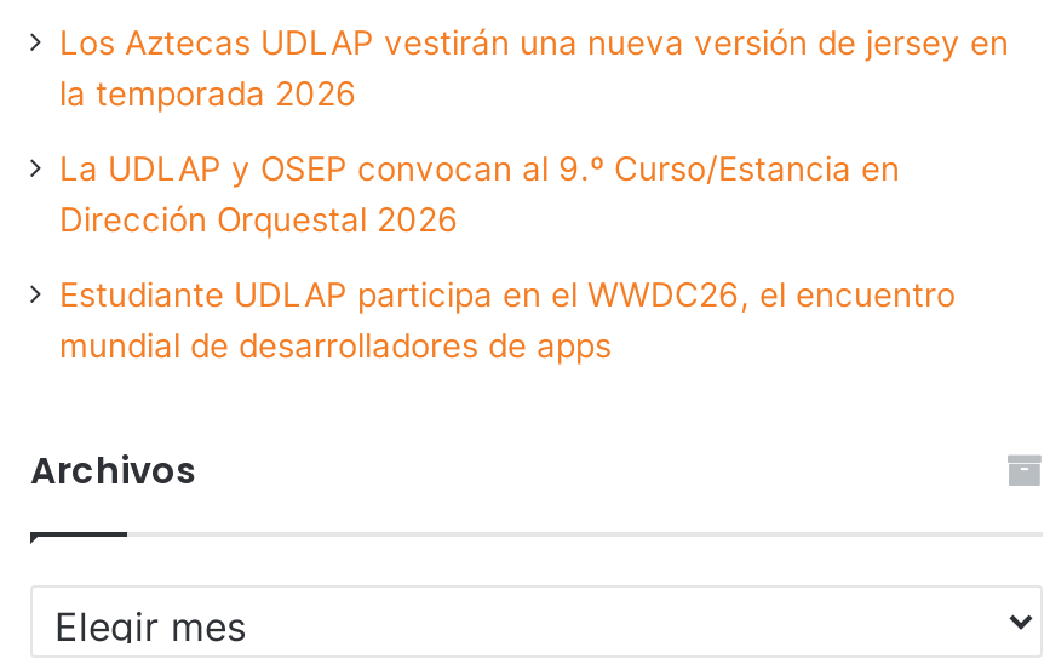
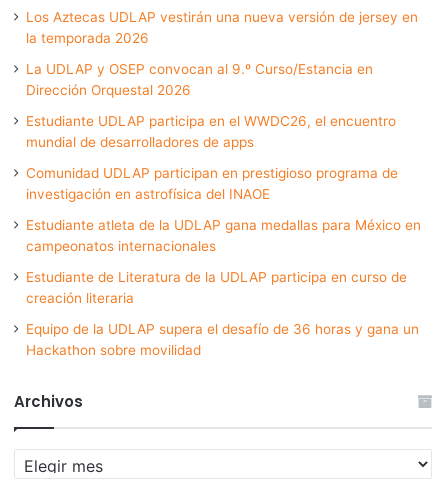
none -> [26,165,421,358] Comunidad UDLAP participan en prestigioso programa de | investigación en astrofísica del INAOE | Estudiante atleta de la UDLAP gana medallas para México en | campeonatos internacionales | Estudiante de Literatura de la UDLAP participa en curso de | creación literaria | Equipo de la UDLAP supera el desafío de 36 horas y gana un | Hackathon sobre movilidad

